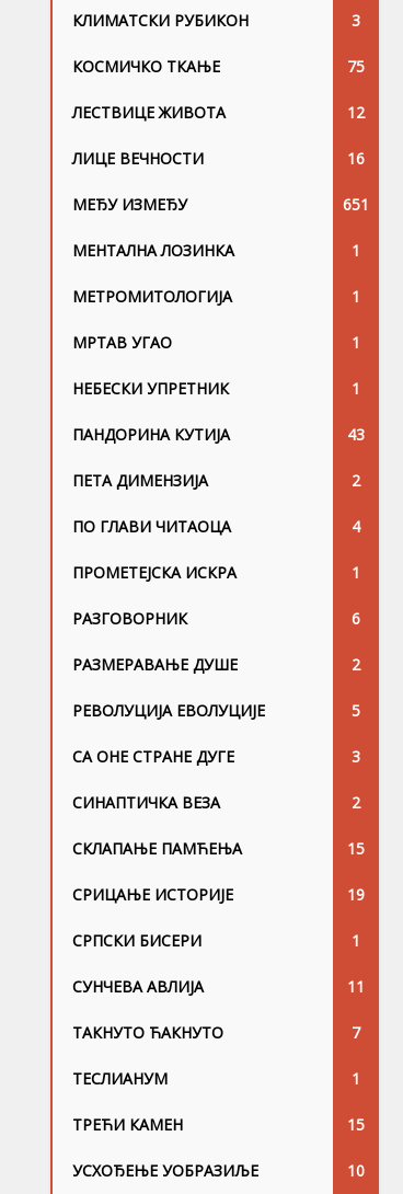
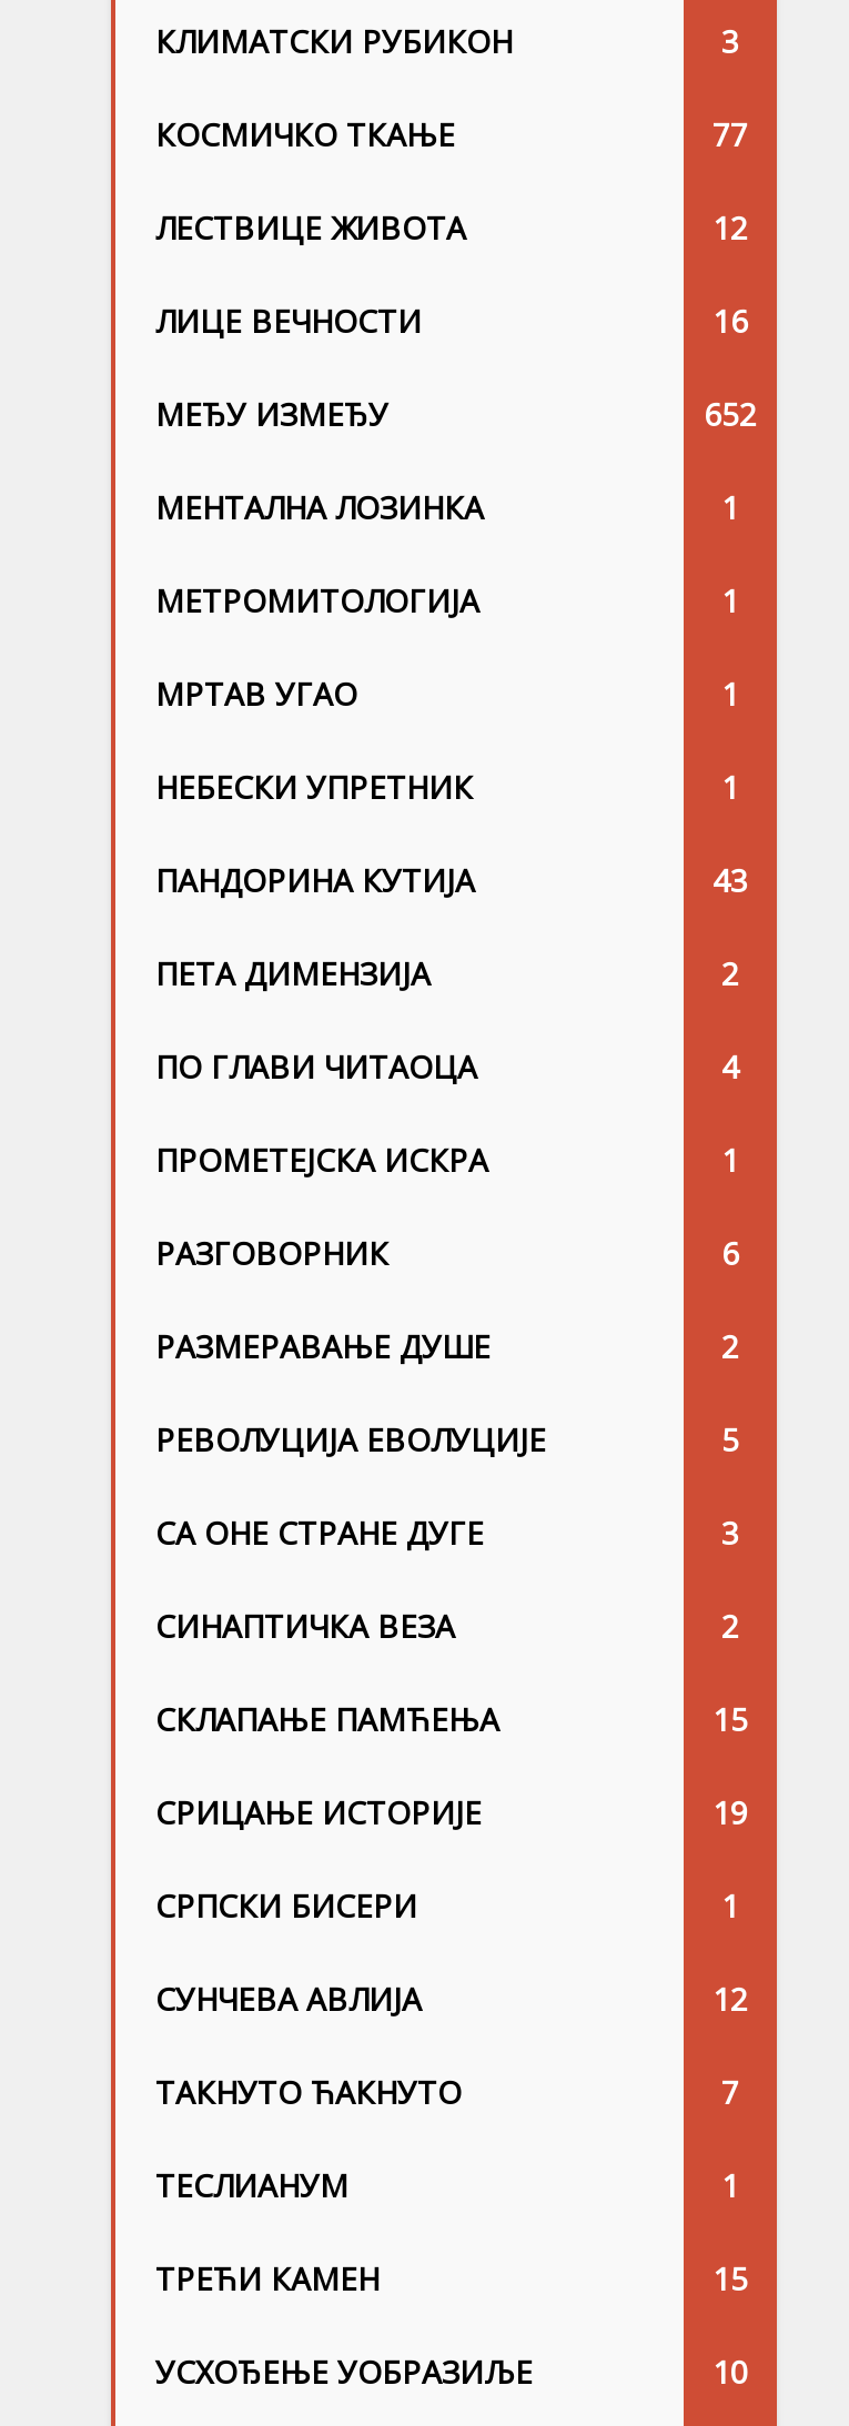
[347,56,365,77] 75 -> [712,114,748,156] 77
[343,194,369,215] 651 -> [704,393,757,435] 652
[347,976,365,997] 11 -> [712,1978,748,2020] 12

